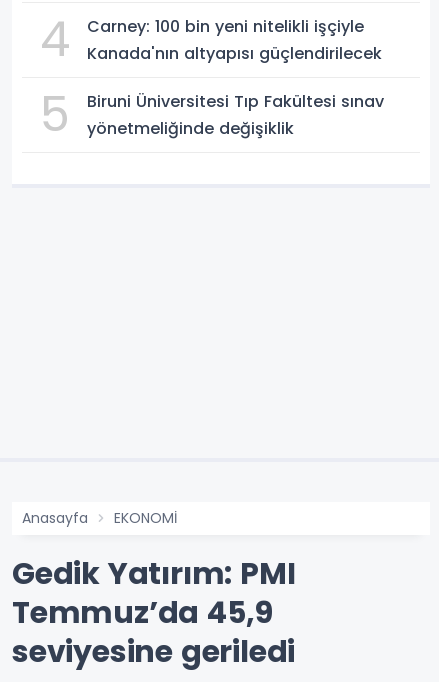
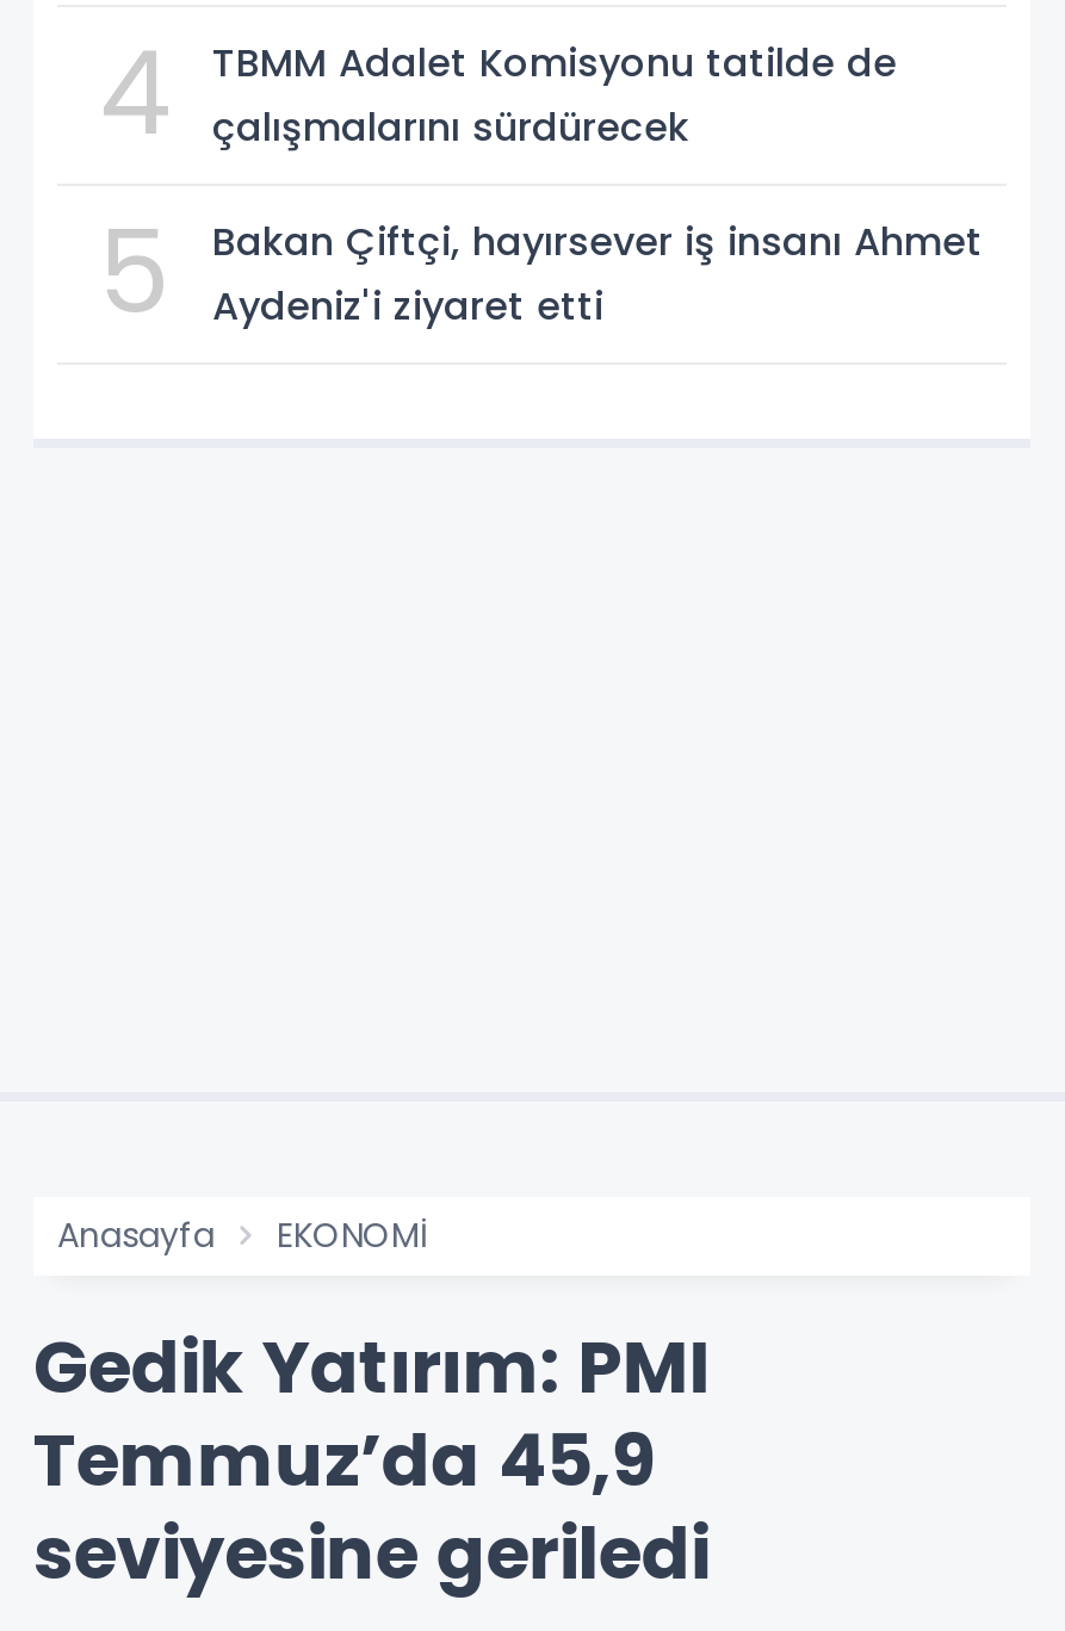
[87,15,382,65] Carney: 100 bin yeni nitelikli işçiyle | Kanada'nın altyapısı güçlendirilecek -> [212,35,897,154] TBMM Adalet Komisyonu tatilde de | çalışmalarını sürdürecek
[87,90,384,140] Biruni Üniversitesi Tıp Fakültesi sınav | yönetmeliğinde değişiklik -> [212,214,983,333] Bakan Çiftçi, hayırsever iş insanı Ahmet | Aydeniz'i ziyaret etti

